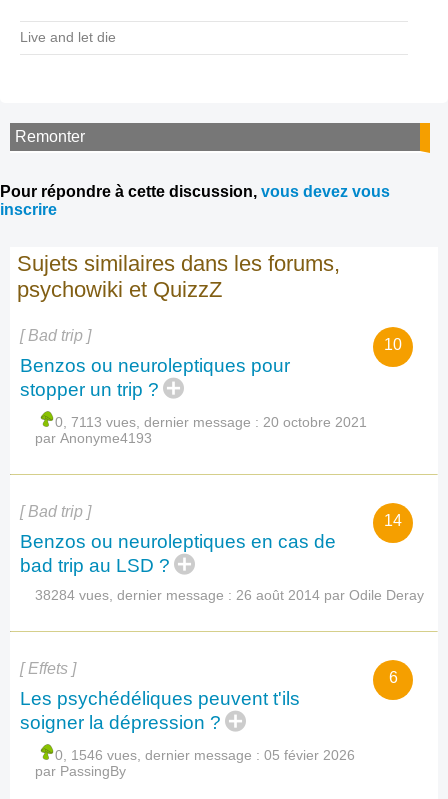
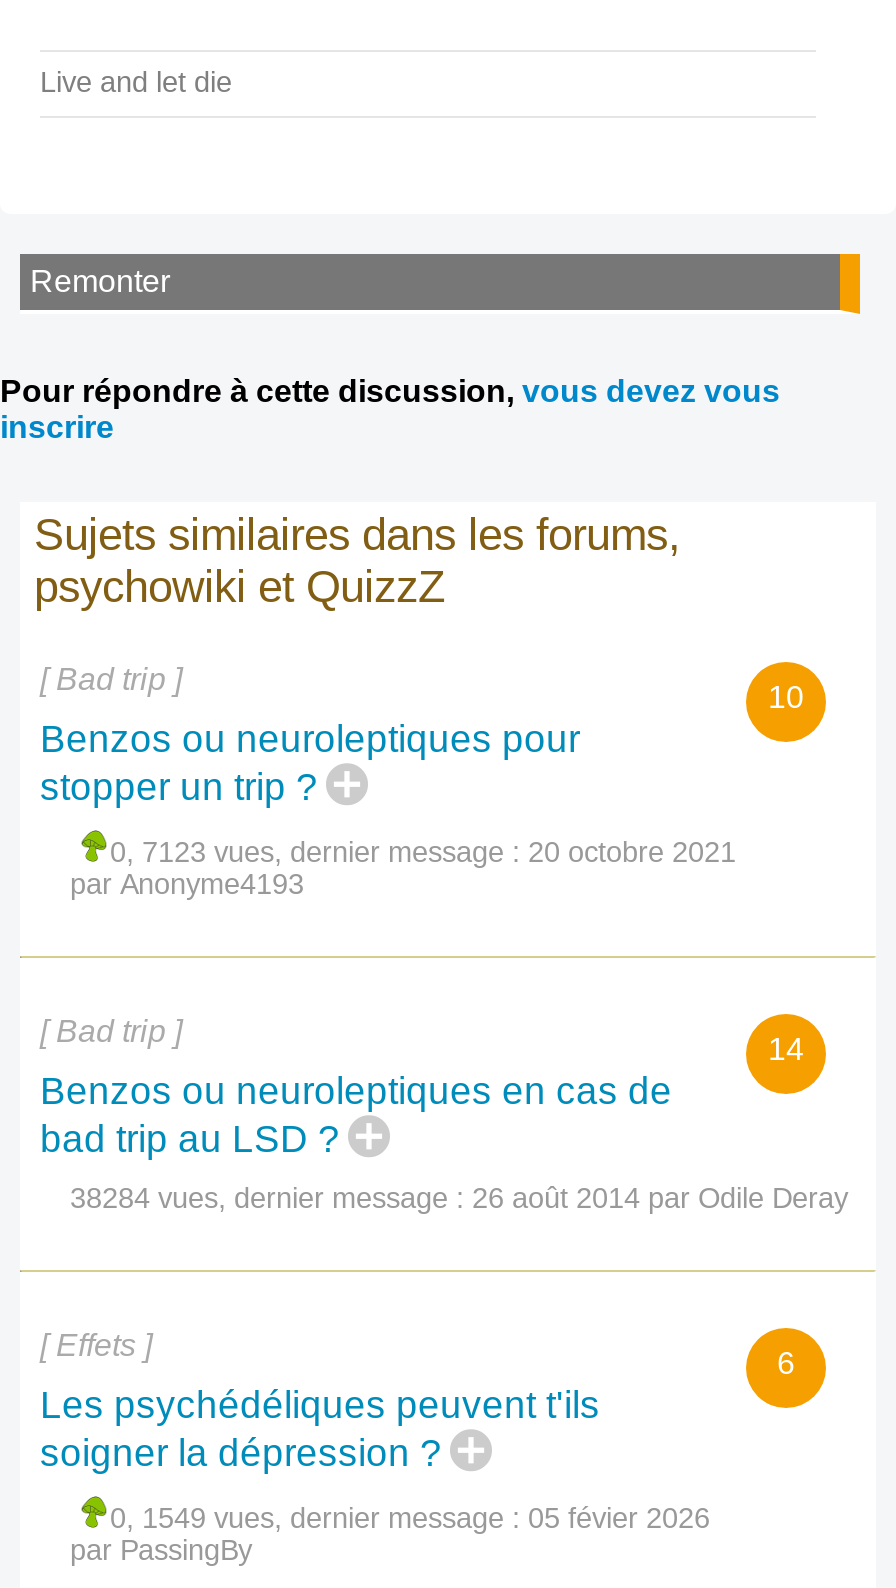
[55,414,367,430] 0, 7113 vues, dernier message : 20 octobre 2021 -> [110,836,736,868] 0, 7123 vues, dernier message : 20 octobre 2021
[55,747,355,763] 0, 1546 vues, dernier message : 05 févier 2026 -> [110,1502,710,1534] 0, 1549 vues, dernier message : 05 févier 2026

